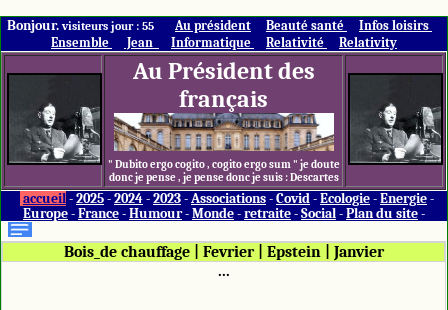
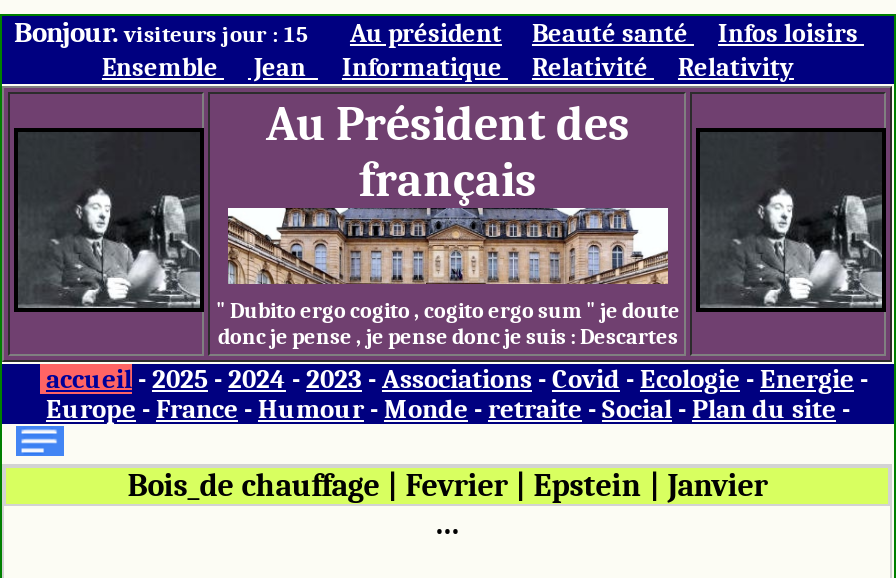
[7,17,163,34] Bonjour. visiteurs jour : 55 -> [14,16,326,50] Bonjour. visiteurs jour : 15

